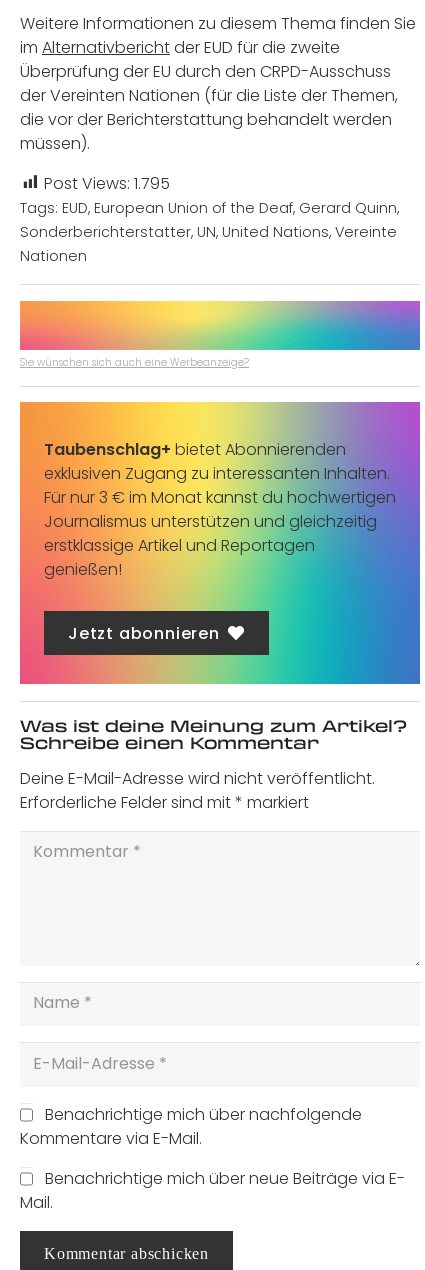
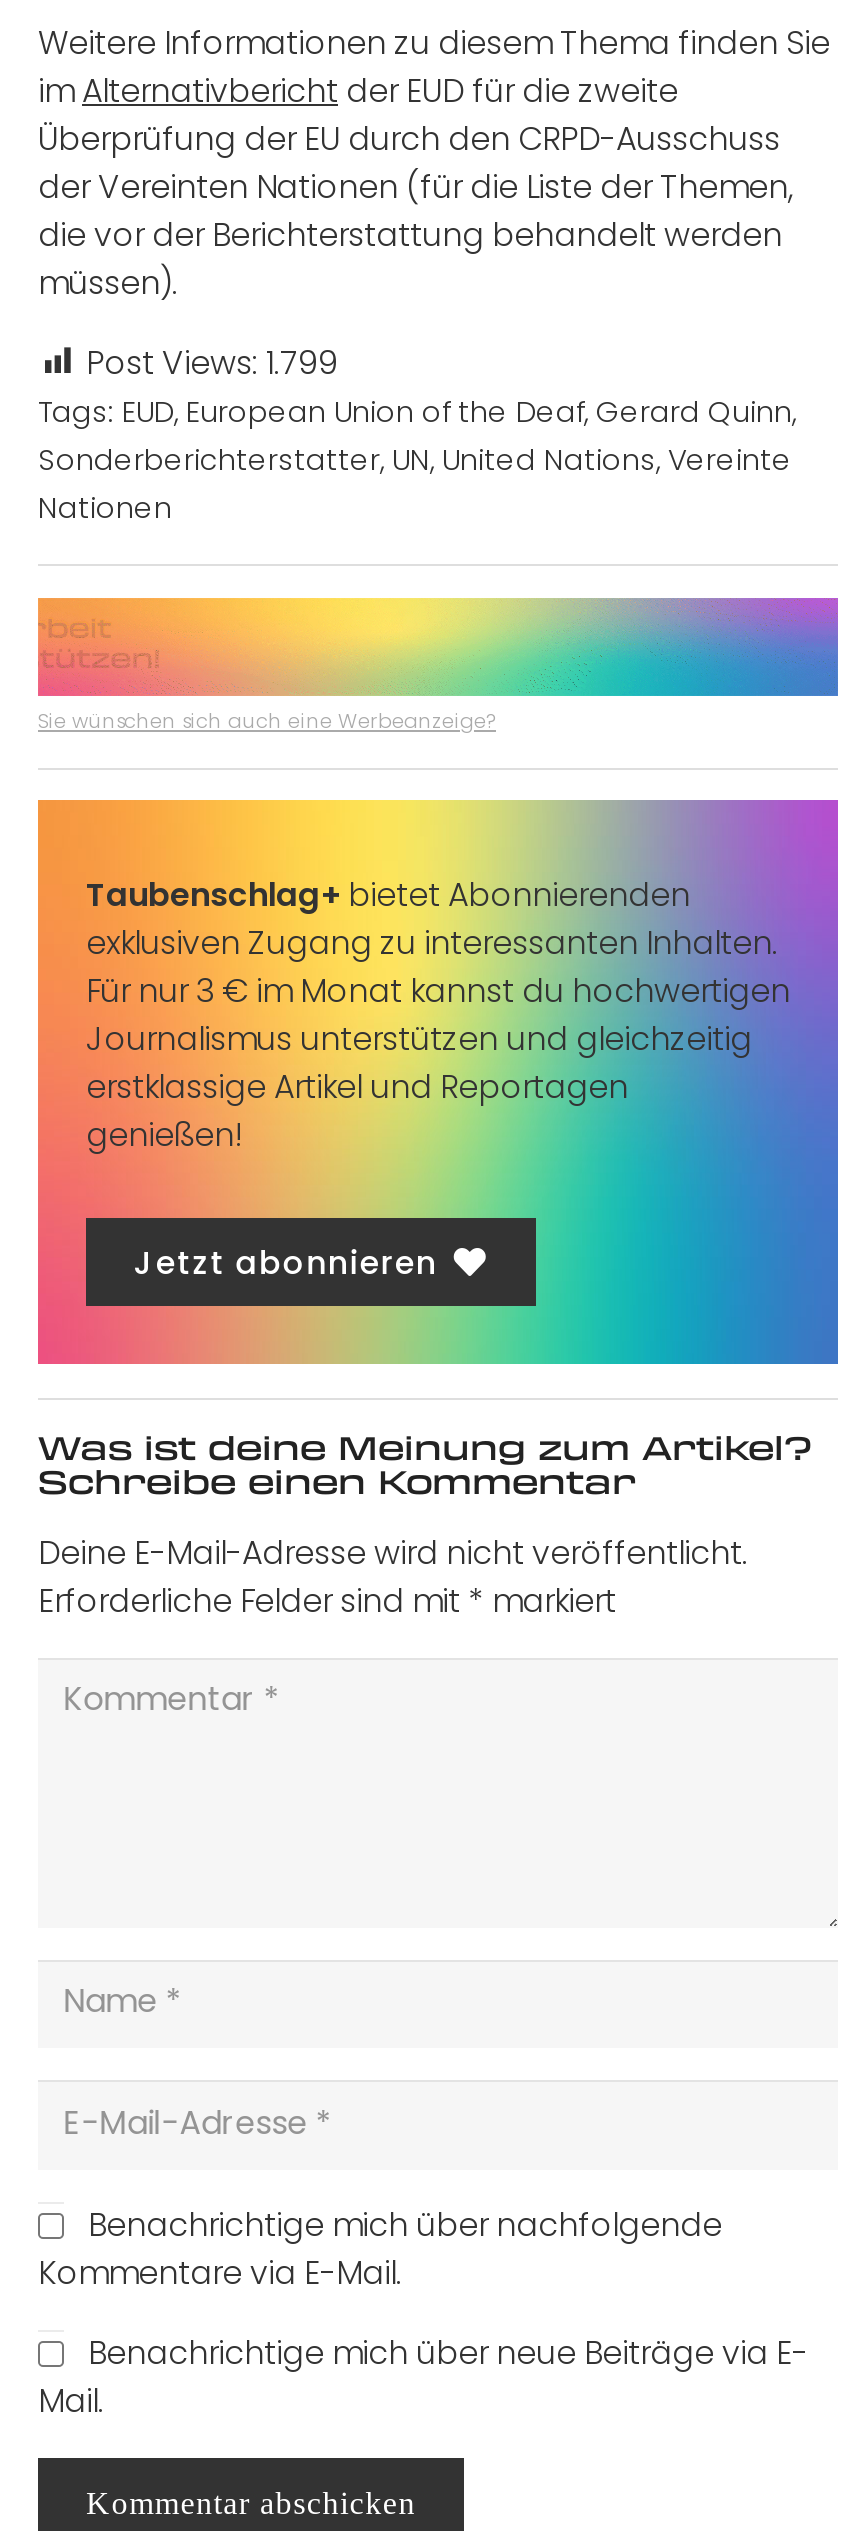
[44,172,170,195] Post Views: 1.795 -> [86,339,338,385] Post Views: 1.799

